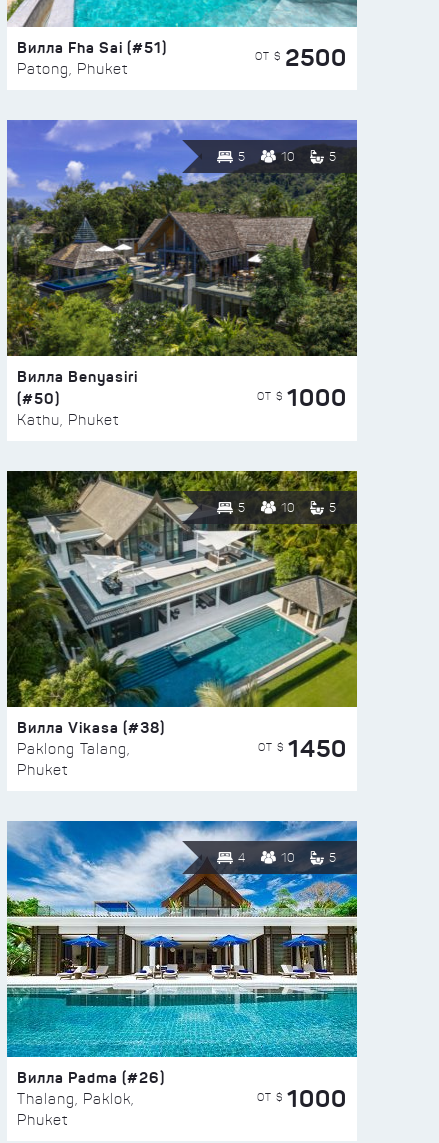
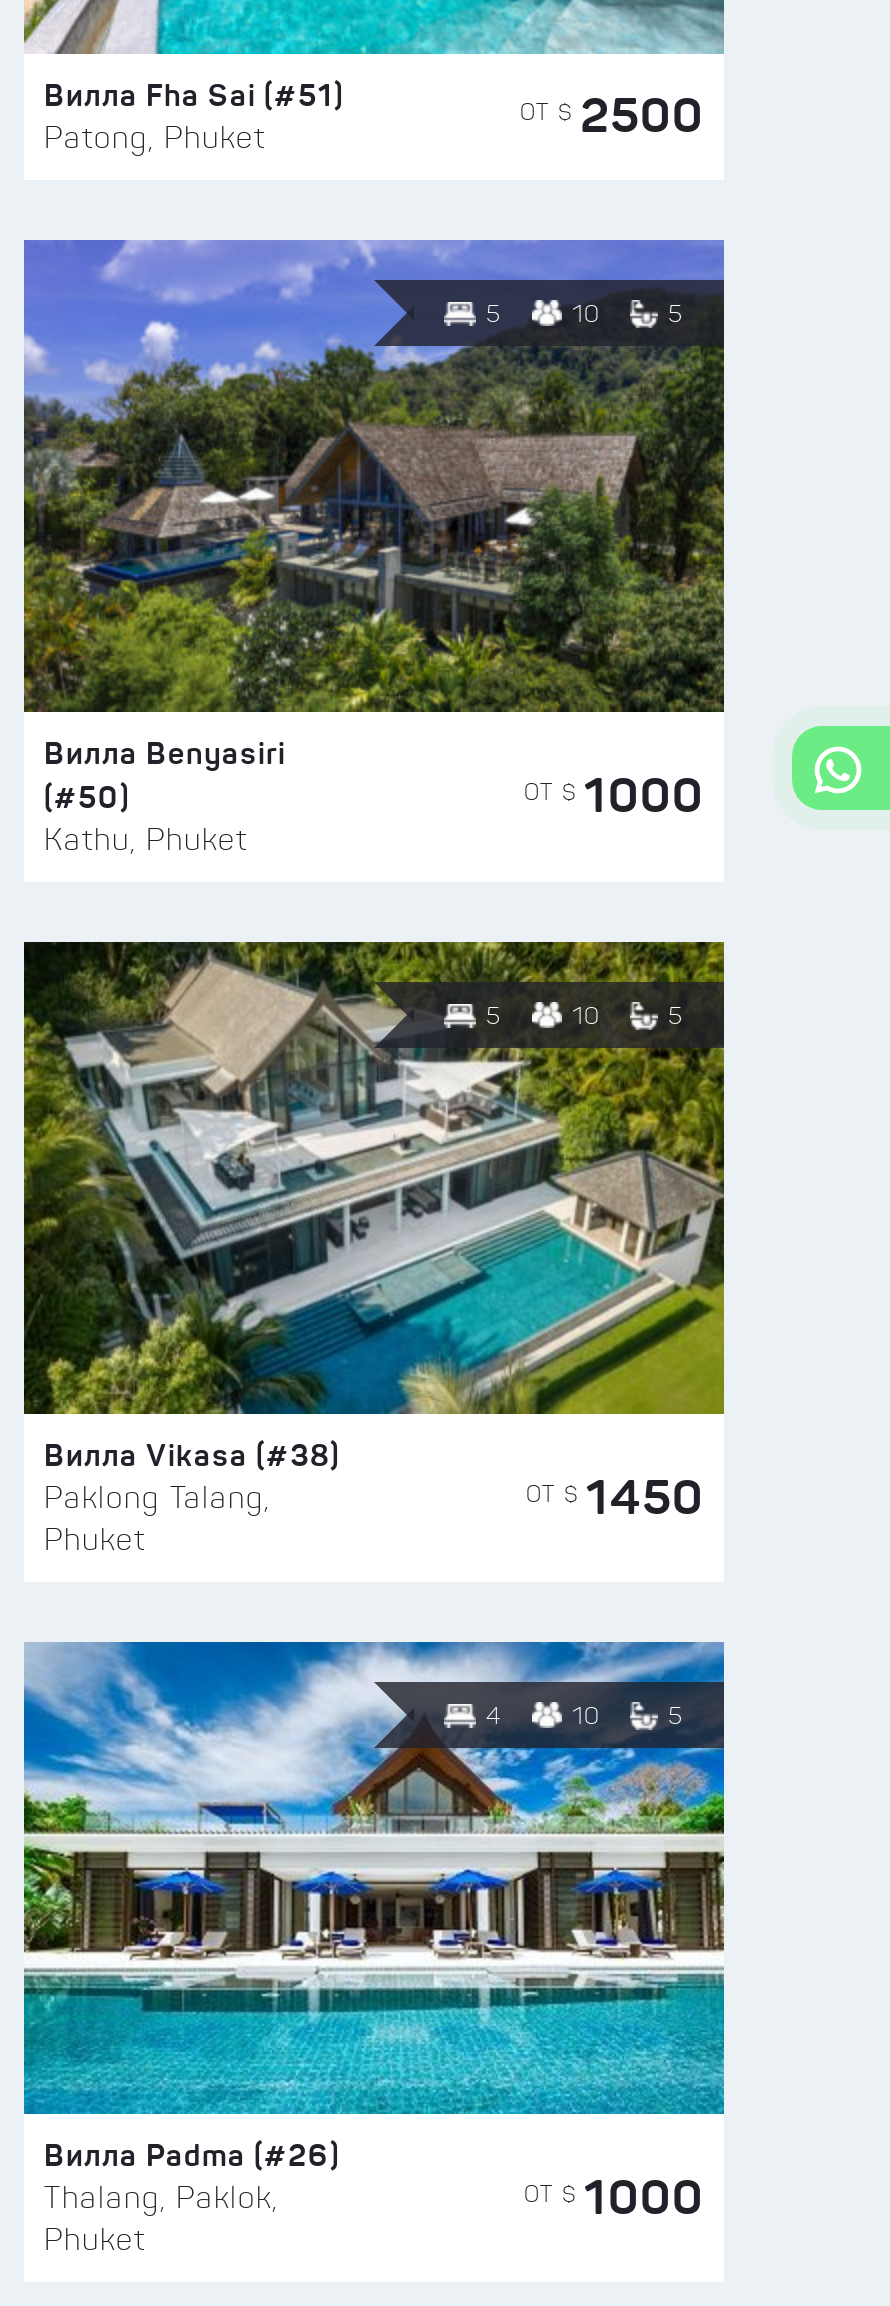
none -> [790,724,884,812] [image]

